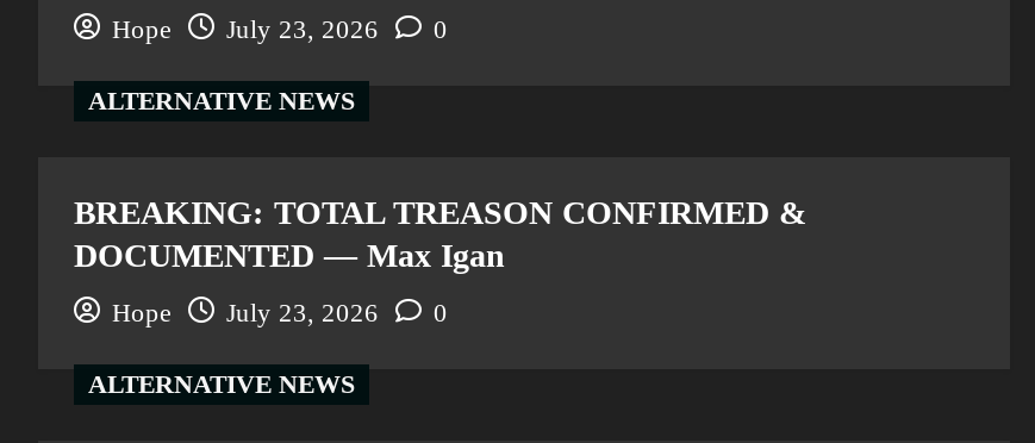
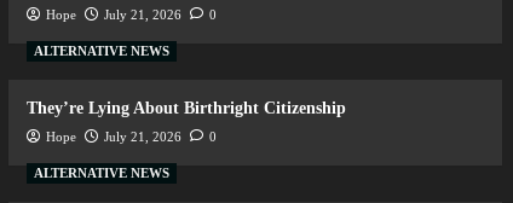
[112,14,448,43] Hope July 23, 2026 0 -> [46,7,217,22] Hope July 21, 2026 0
[74,195,808,274] BREAKING: TOTAL TREASON CONFIRMED & | DOCUMENTED — Max Igan -> [27,99,346,117] They’re Lying About Birthright Citizenship
[112,298,448,326] Hope July 23, 2026 0 -> [46,129,217,144] Hope July 21, 2026 0

